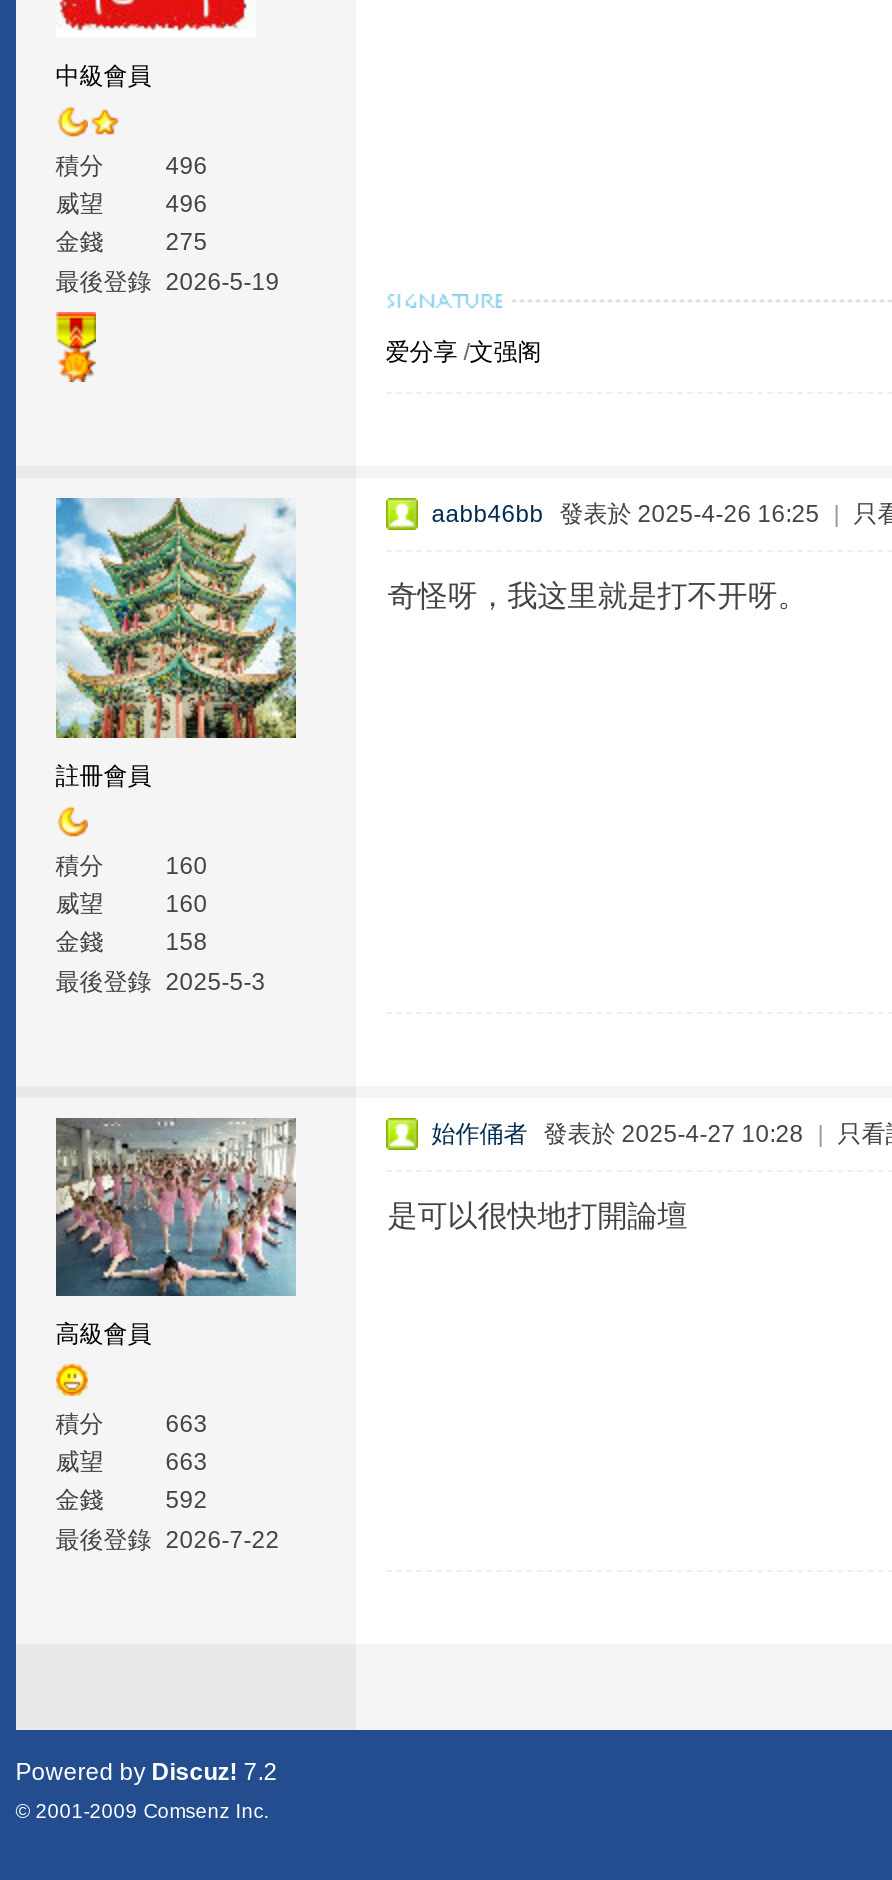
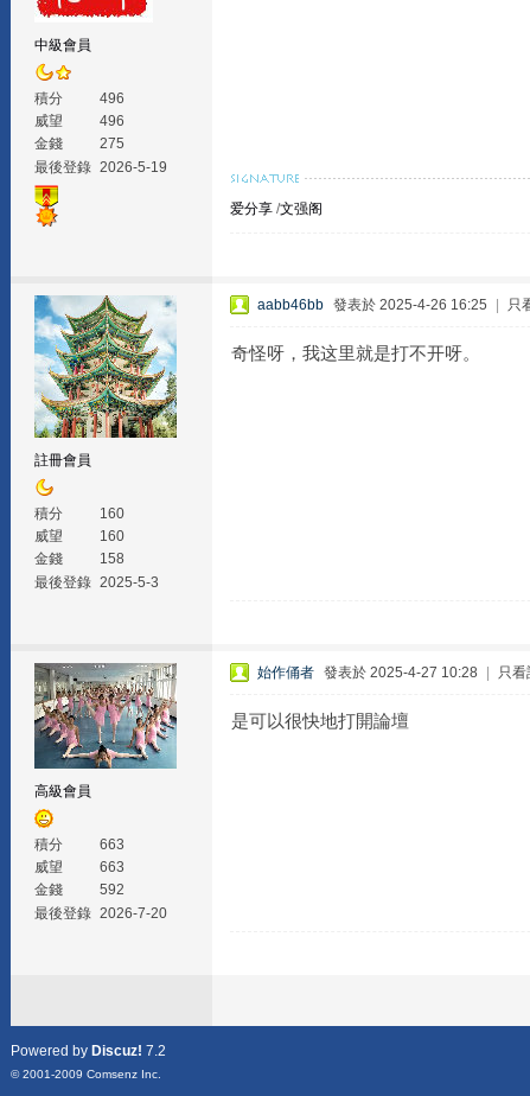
[56,1525,286,1553] 最後登錄 2026-7-22 -> [34,905,171,921] 最後登錄 2026-7-20

